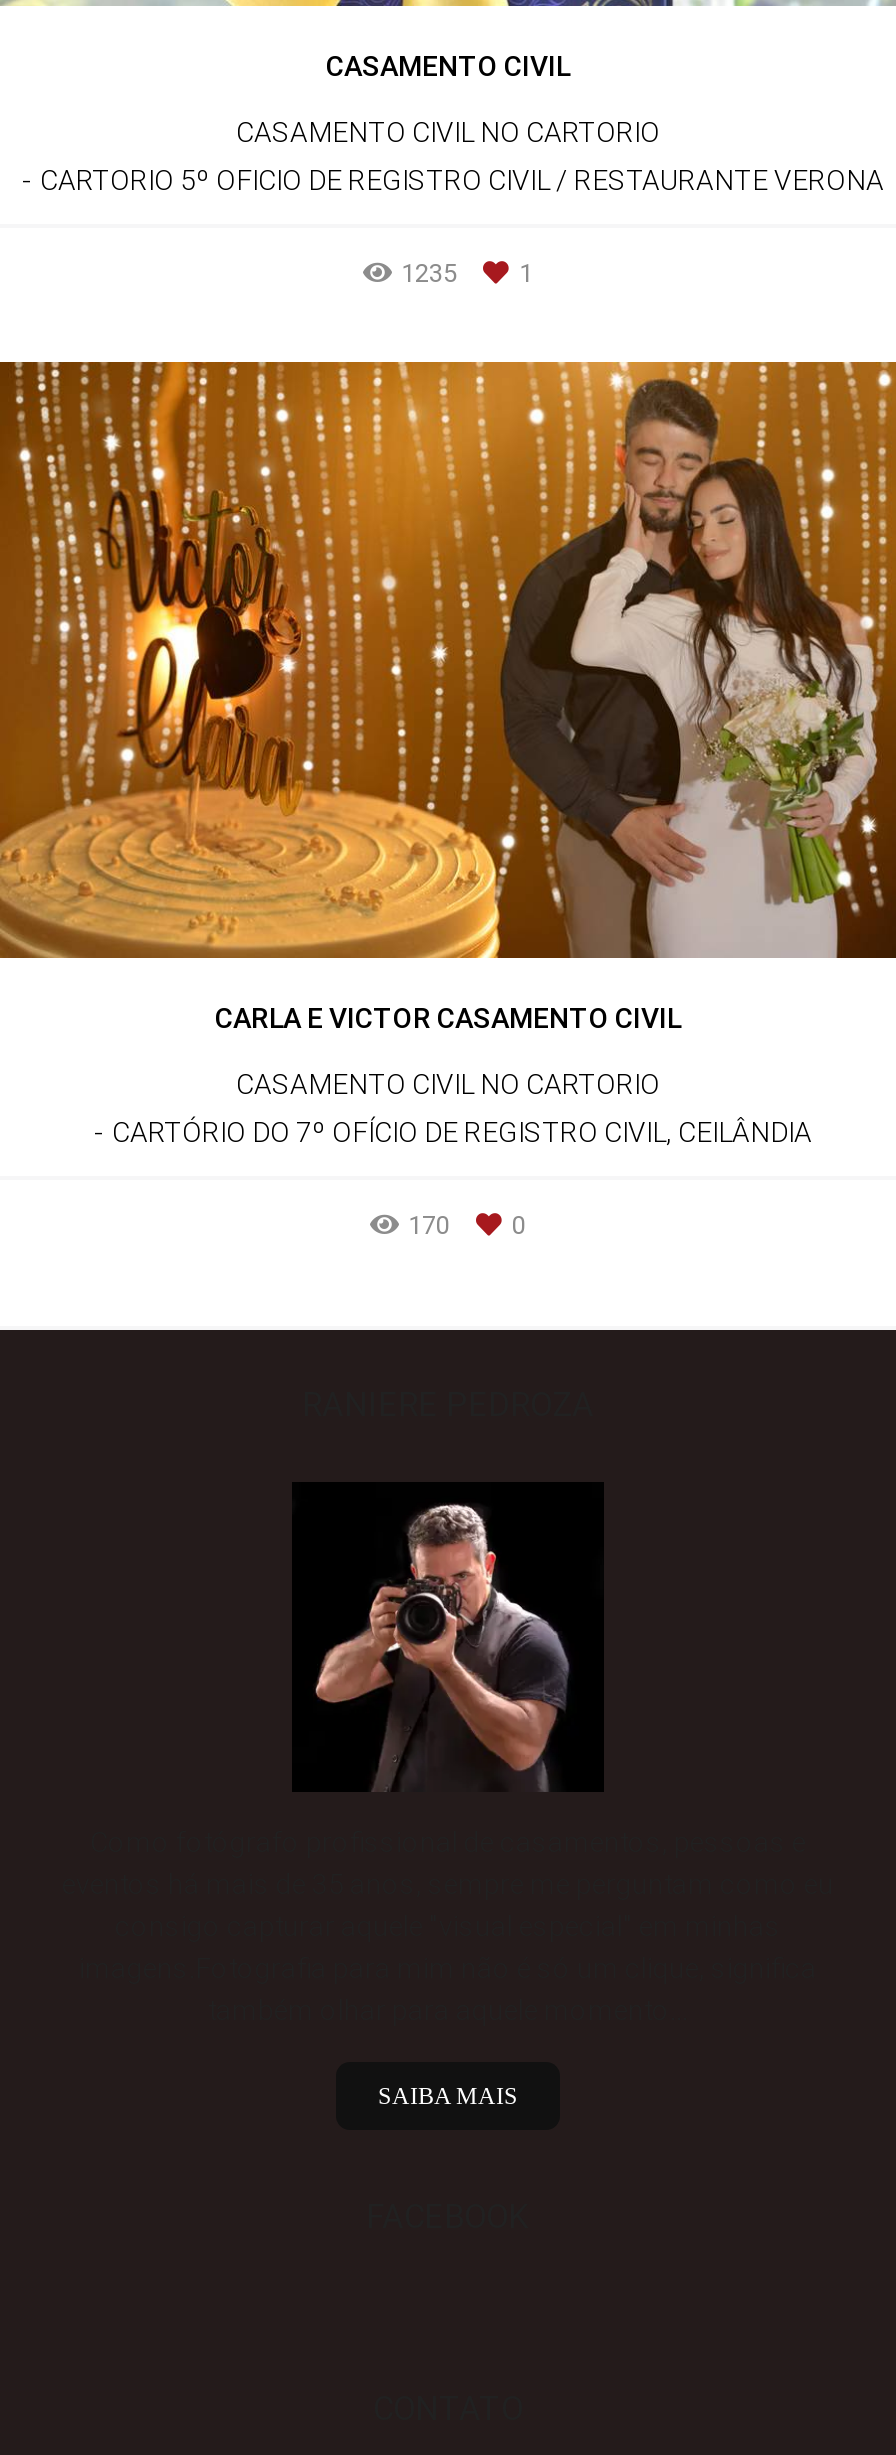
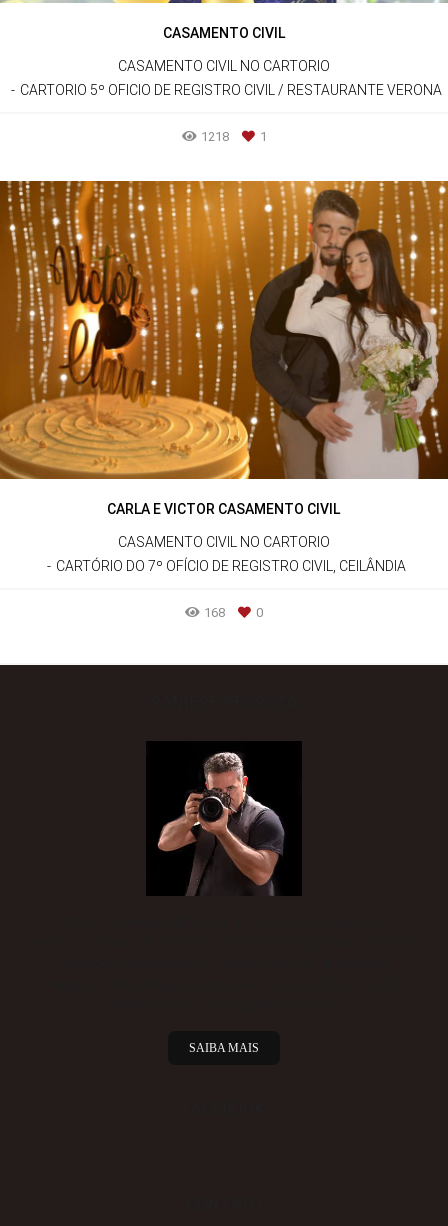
[401,257,457,287] 1235 -> [200,129,228,144] 1218
[408,1211,450,1241] 170 -> [204,605,225,620] 168

